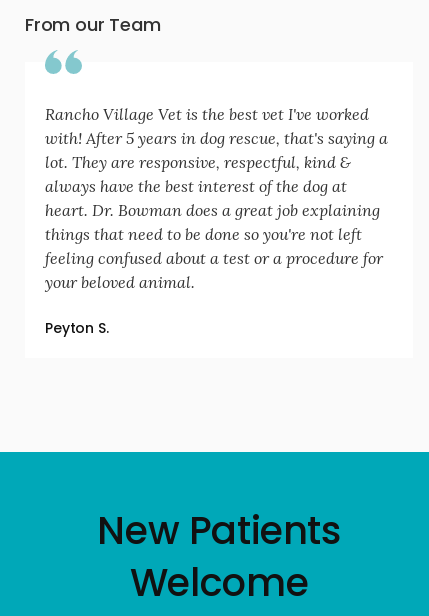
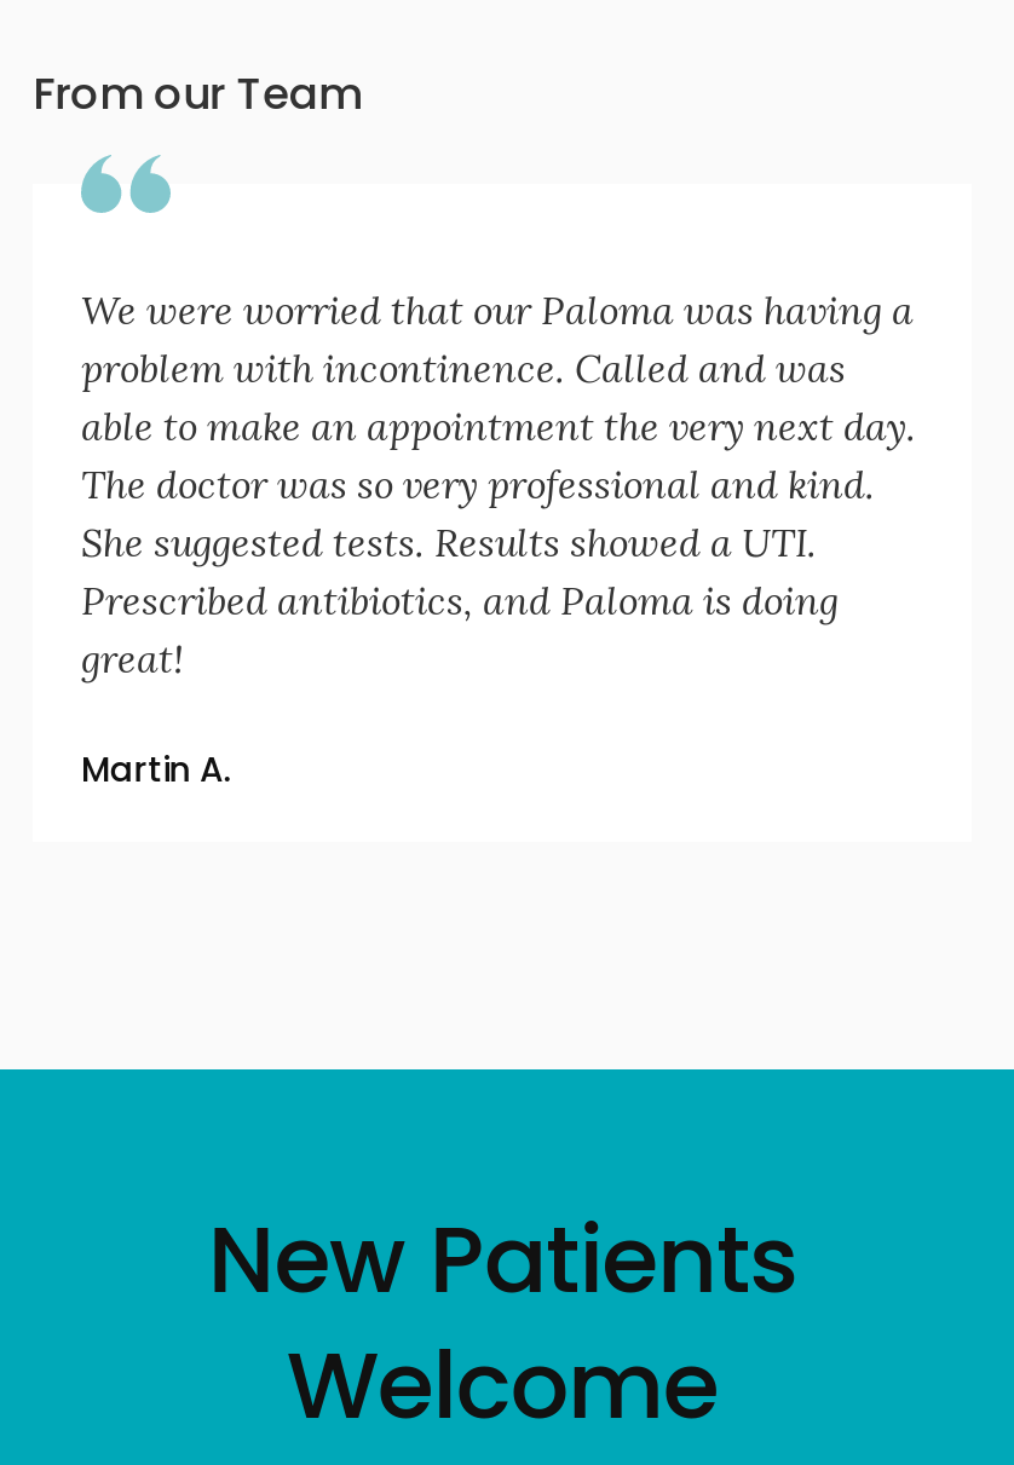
[45,104,388,292] Rancho Village Vet is the best vet I've worked | with! After 5 years in dog rescue, that's saying a | lot. They are responsive, respectful, kind & | always have the best interest of the dog at | heart. Dr. Bowman does a great job explaining | things that need to be done so you're not left | feeling confused about a test or a procedure for | your beloved animal. -> [81,285,916,682] We were worried that our Paloma was having a | problem with incontinence. Called and was | able to make an appointment the very next day. | The doctor was so very professional and kind. | She suggested tests. Results showed a UTI. | Prescribed antibiotics, and Paloma is doing | great!
[45,318,109,338] Peyton S. -> [81,744,231,793] Martin A.

